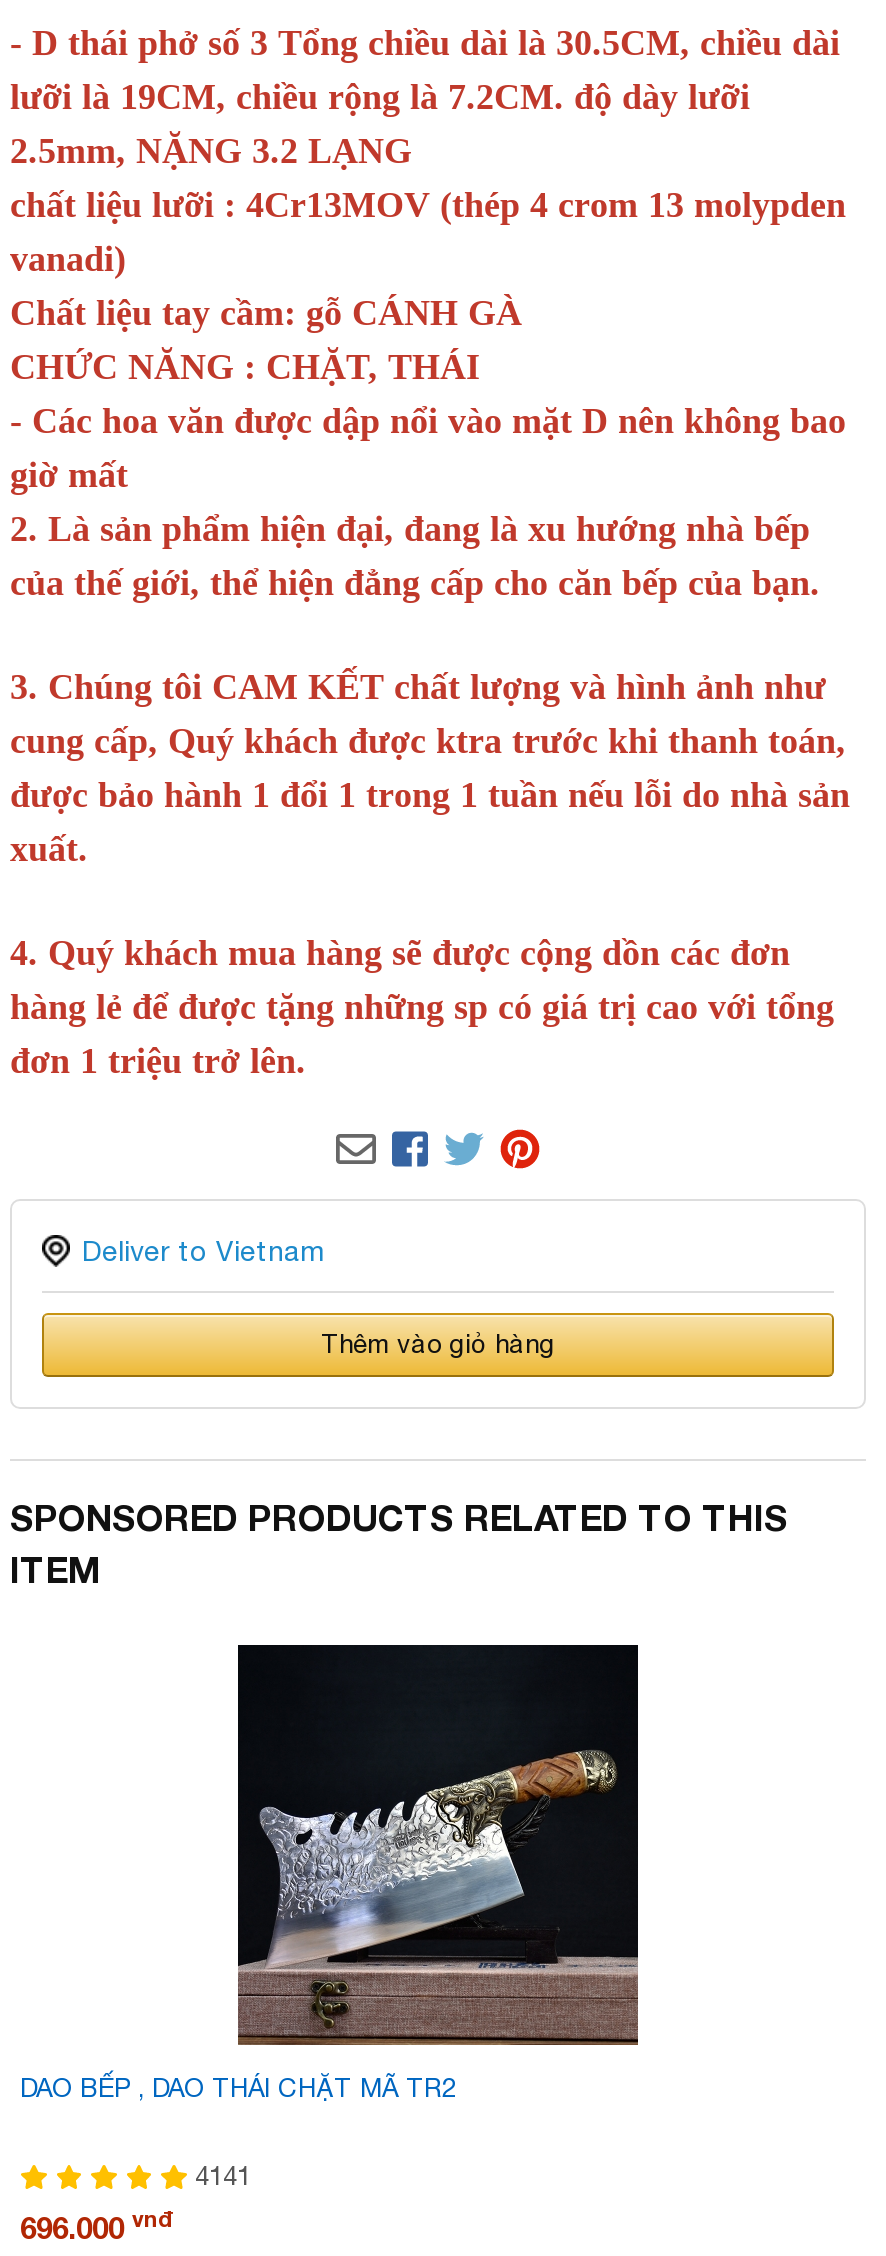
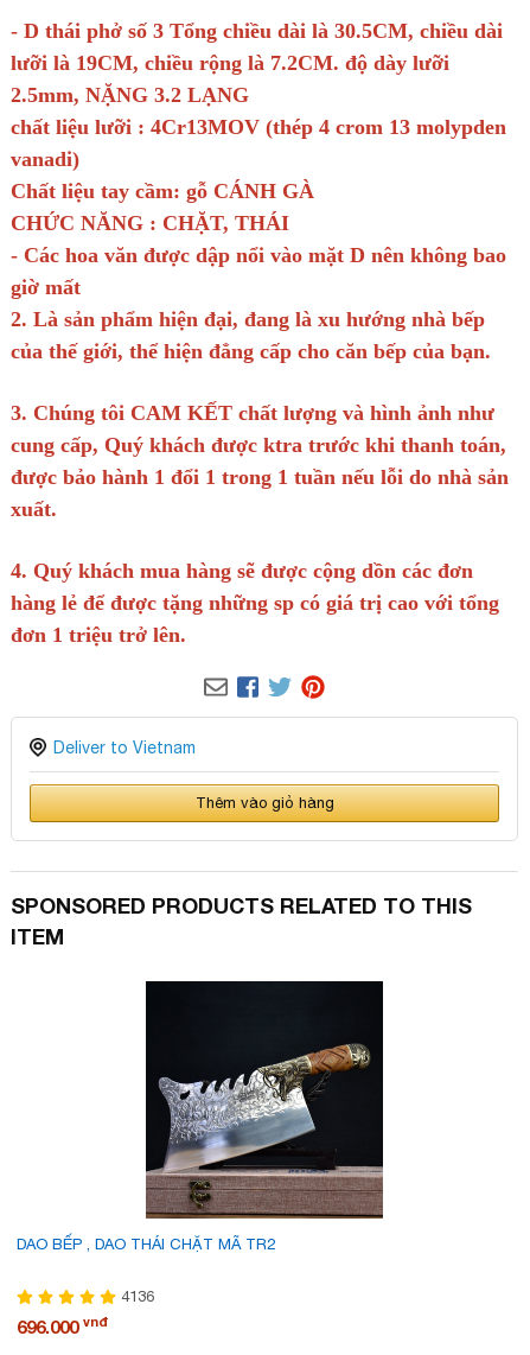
[195,2161,251,2191] 4141 -> [120,1287,154,1305] 4136

